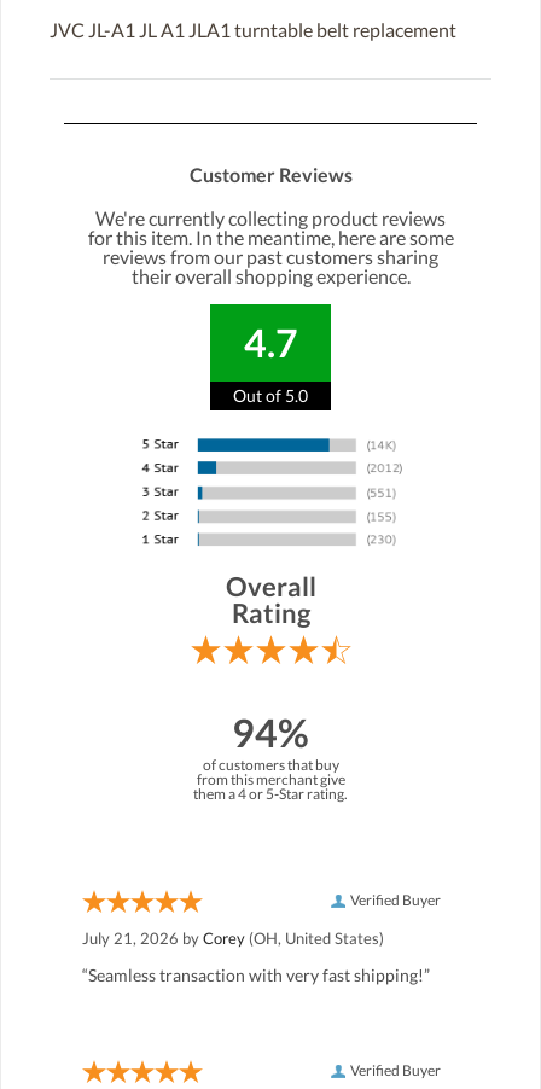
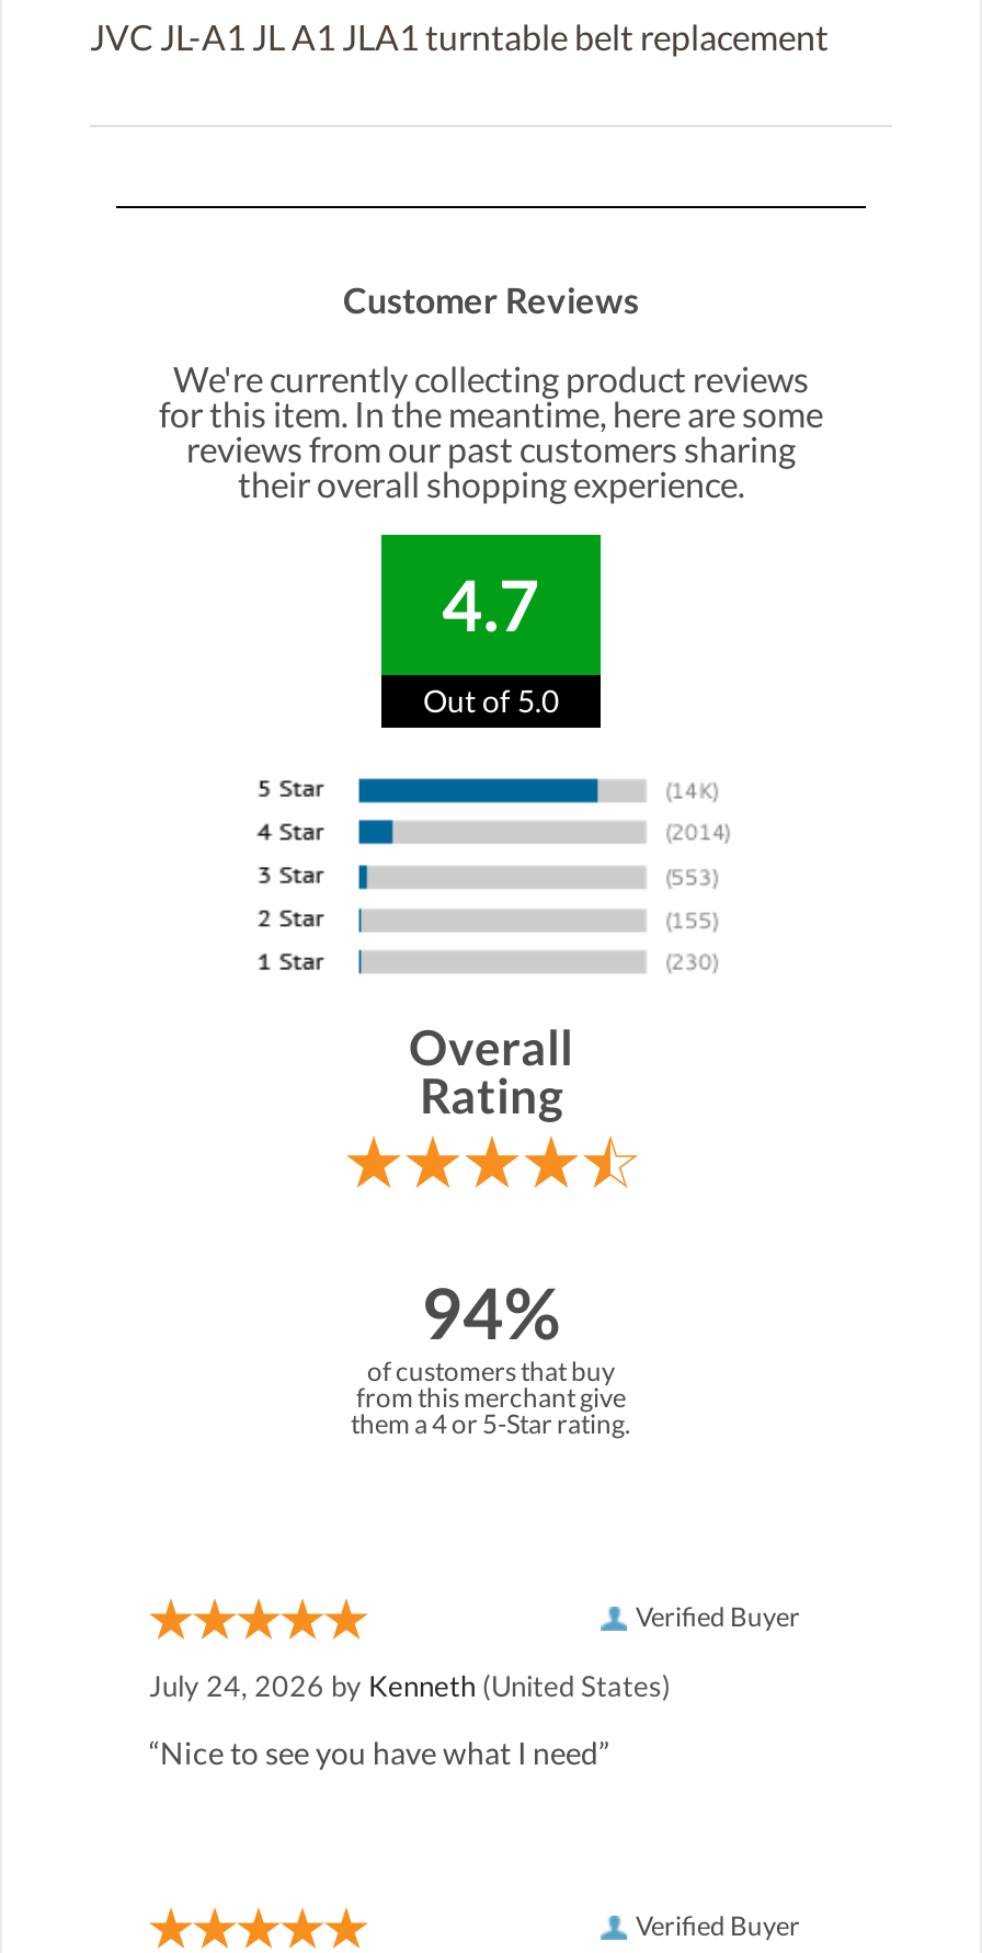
[82,928,384,947] July 21, 2026 by Corey (OH, United States) -> [149,1667,671,1702] July 24, 2026 by Kenneth (United States)
[82,964,430,985] “Seamless transaction with very fast shipping!” -> [149,1733,609,1770] “Nice to see you have what I need”

